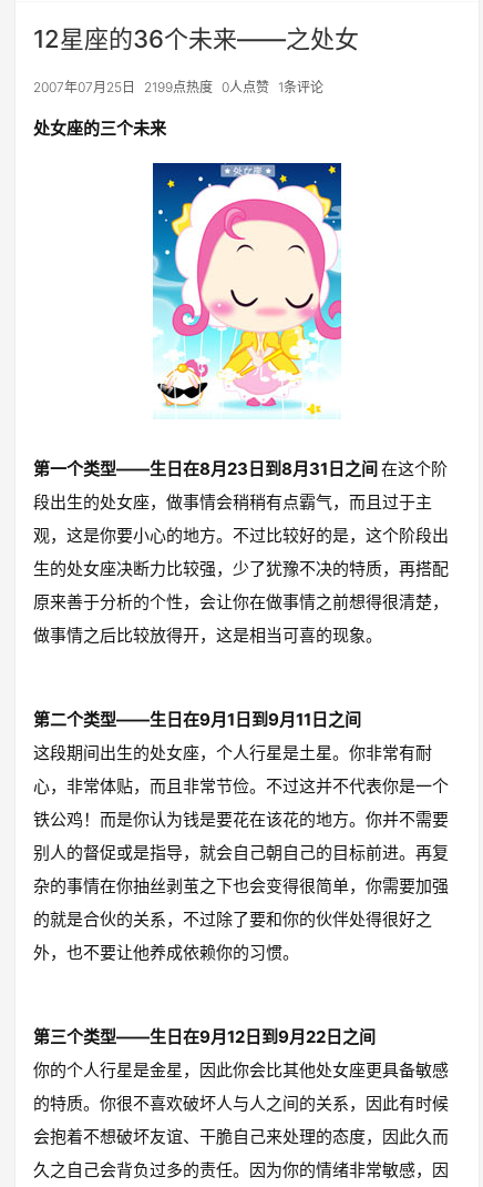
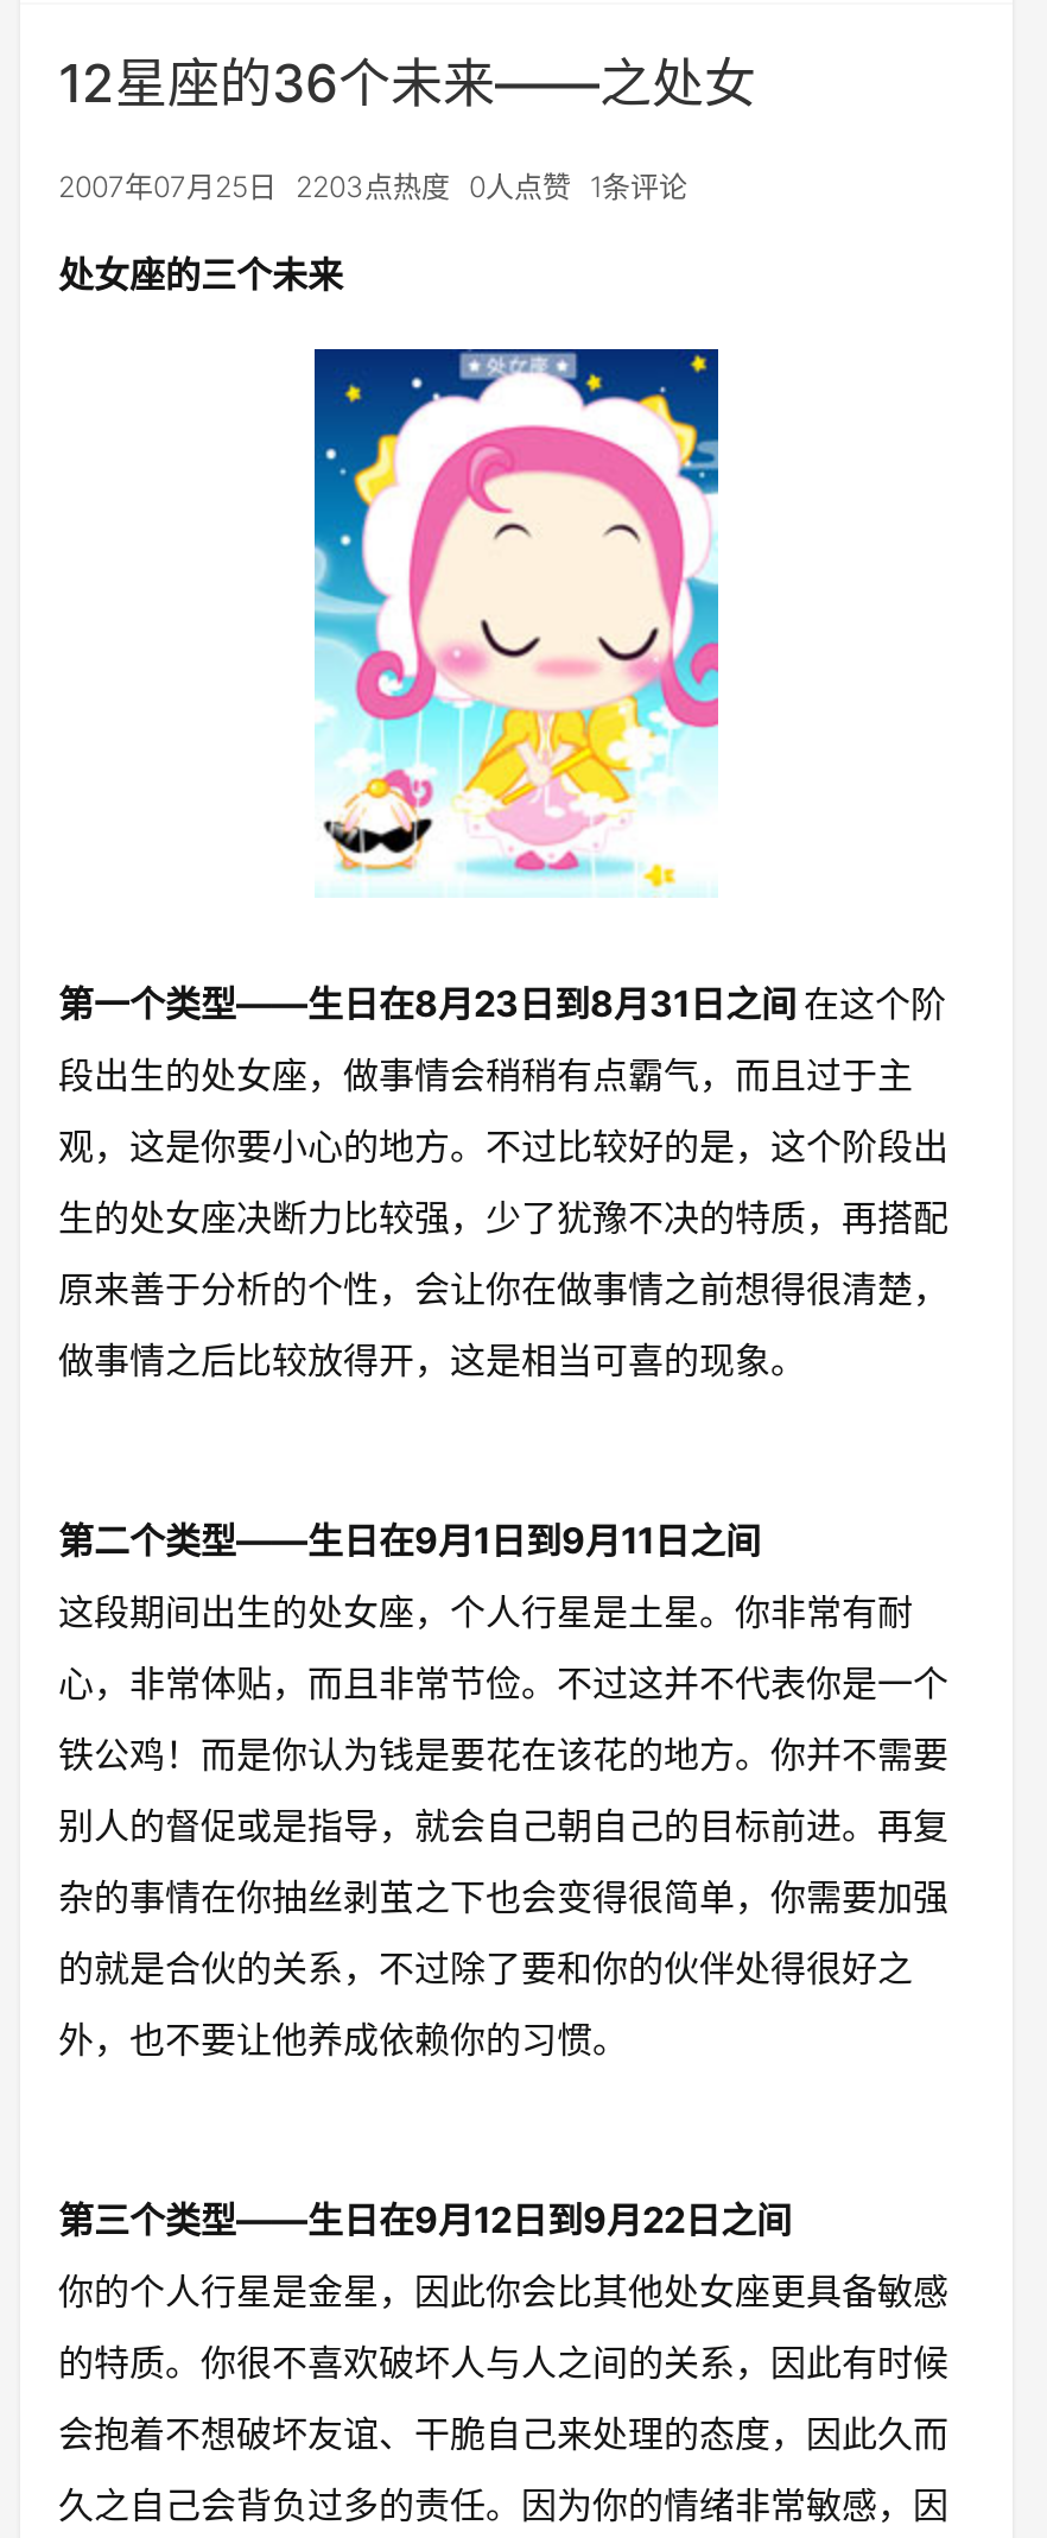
[33,79,323,95] 2007年07月25日 2199点热度 0人点赞 1条评论 -> [58,169,687,204] 2007年07月25日 2203点热度 0人点赞 1条评论

